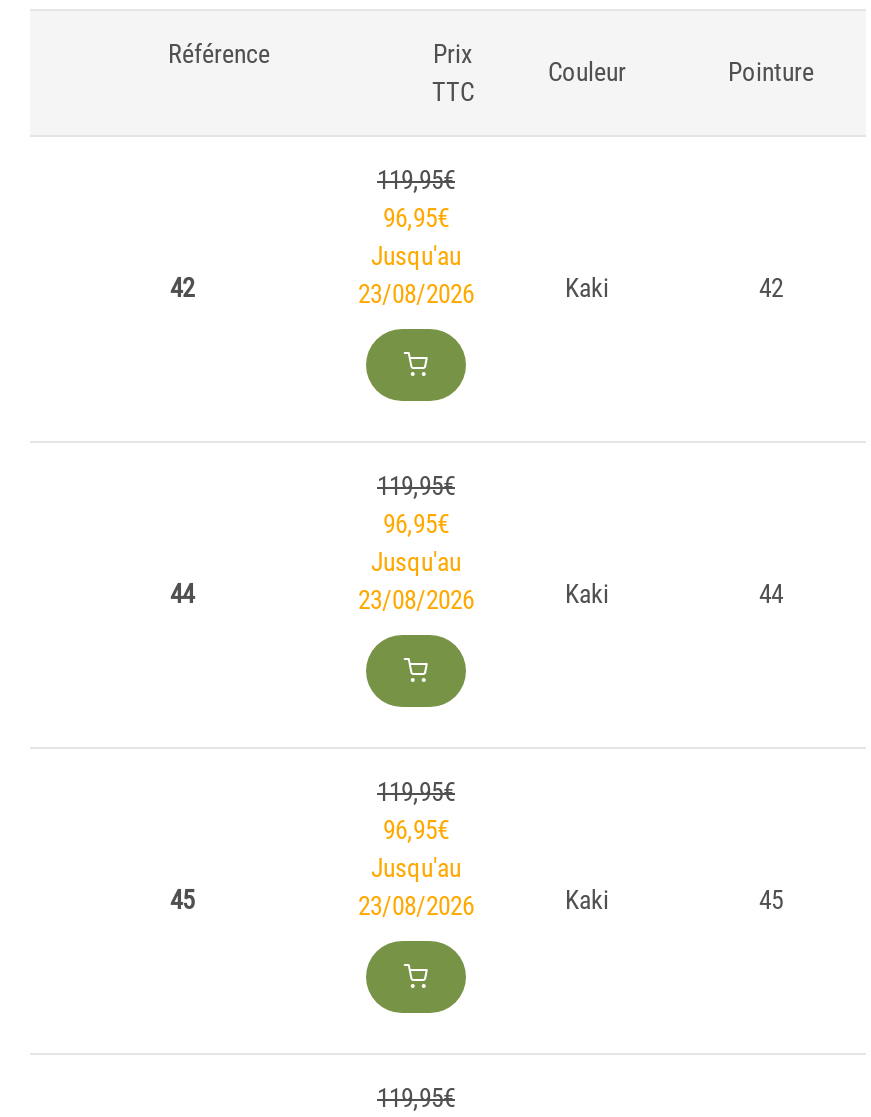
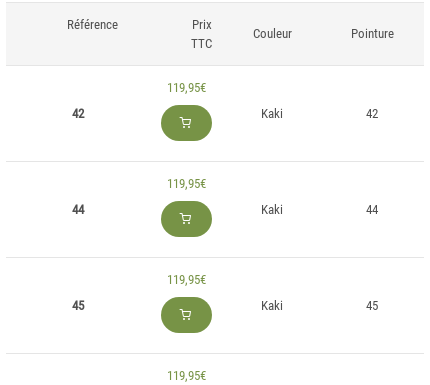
[358,203,474,309] 96,95€ | Jusqu'au | 23/08/2026 -> none
[356,327,468,399] [image] -> none
[358,509,474,615] 96,95€ | Jusqu'au | 23/08/2026 -> none
[356,633,468,705] [image] -> none
[358,815,474,921] 96,95€ | Jusqu'au | 23/08/2026 -> none
[356,939,468,1011] [image] -> none

